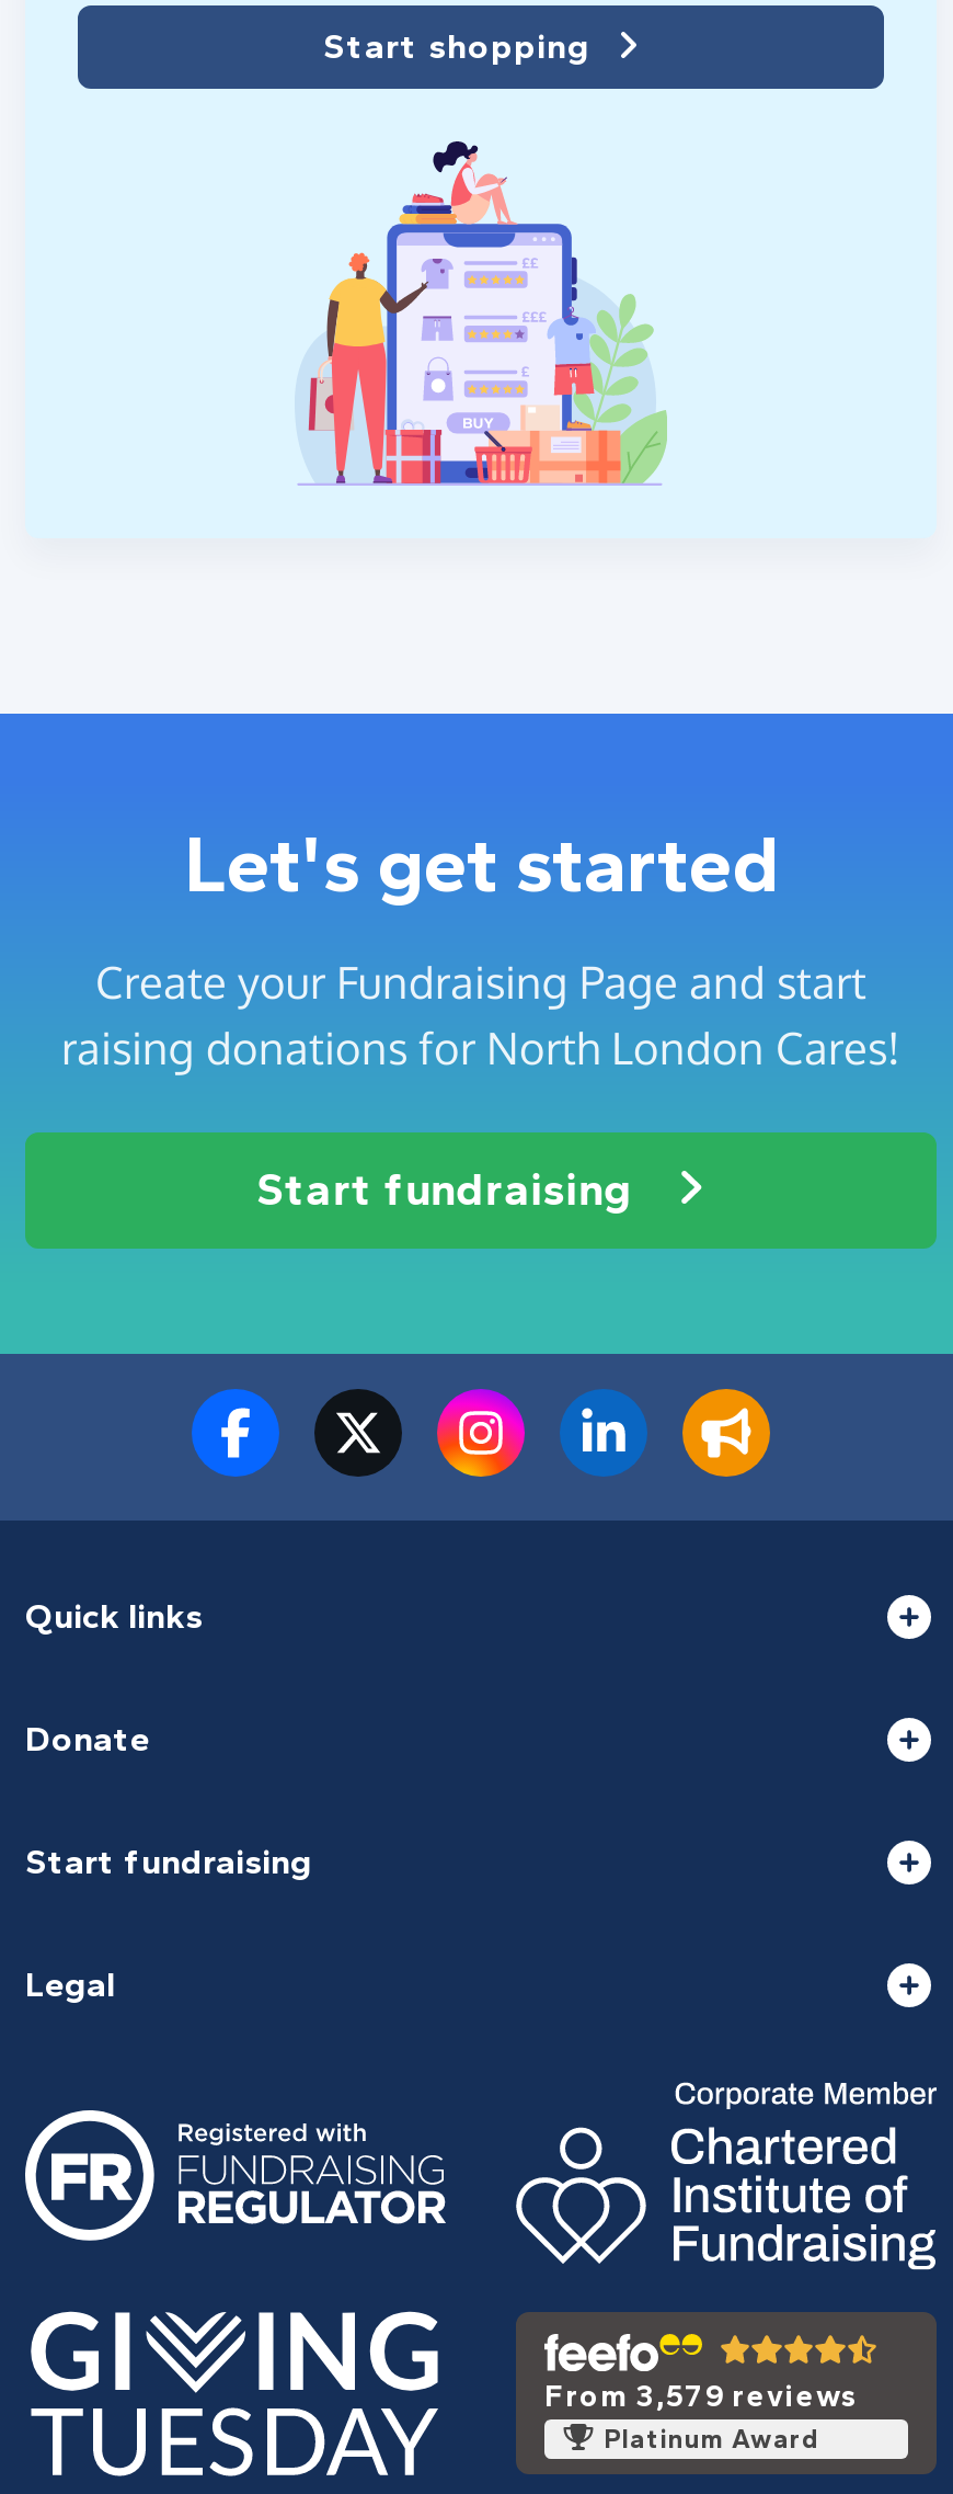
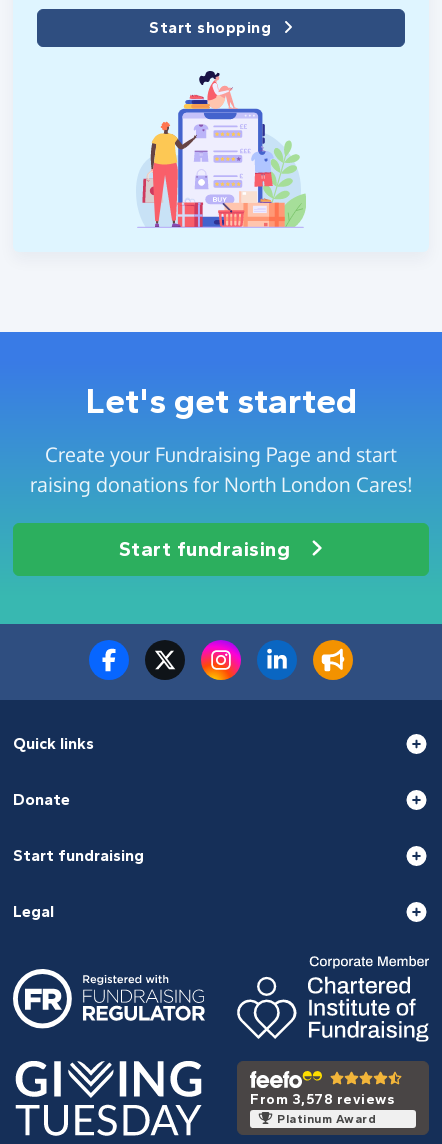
[544,2378,858,2415] From 3,579 reviews -> [250,1091,394,1108] From 3,578 reviews

